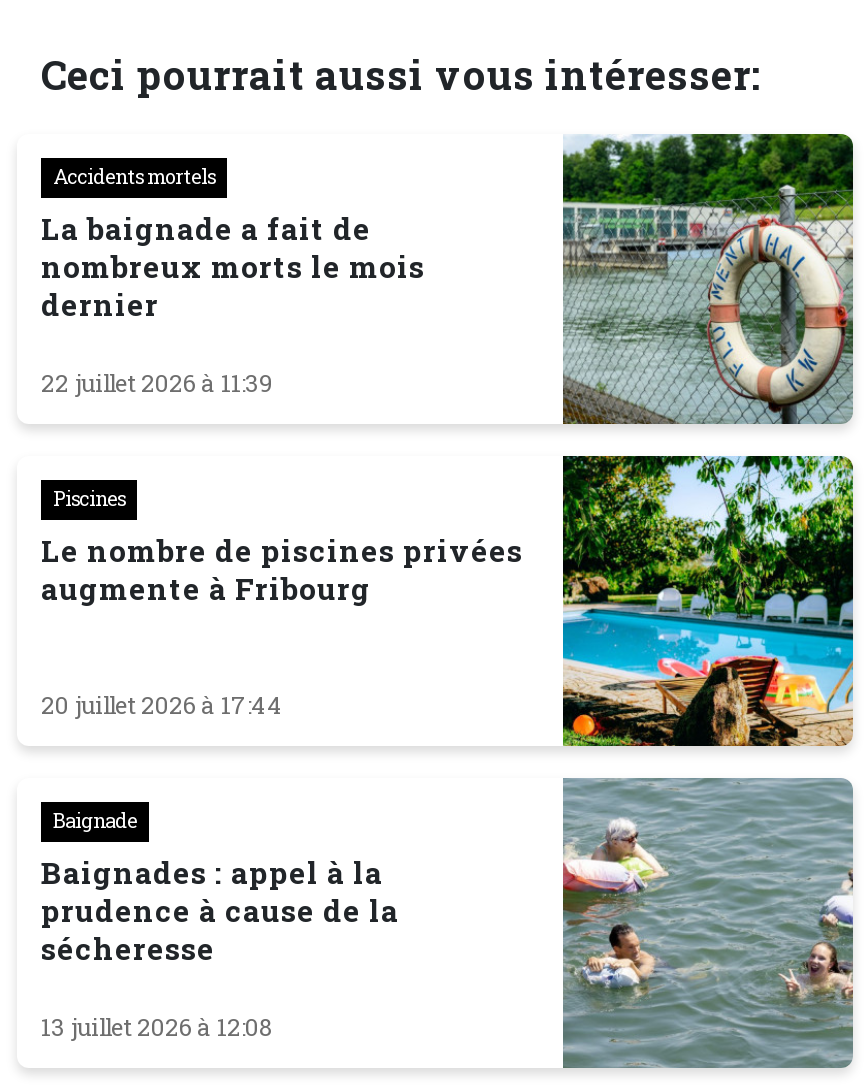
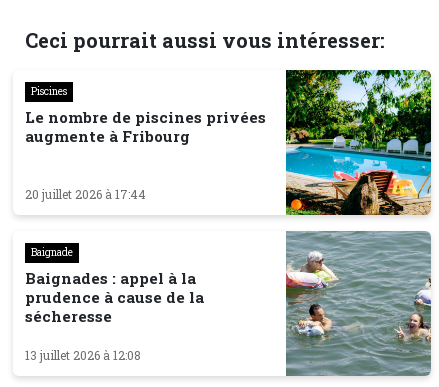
[561,132,855,424] [image] -> none
[41,165,425,399] Accidents mortels | La baignade a fait de | nombreux morts le mois | dernier | 22 juillet 2026 à 11:39 -> none

